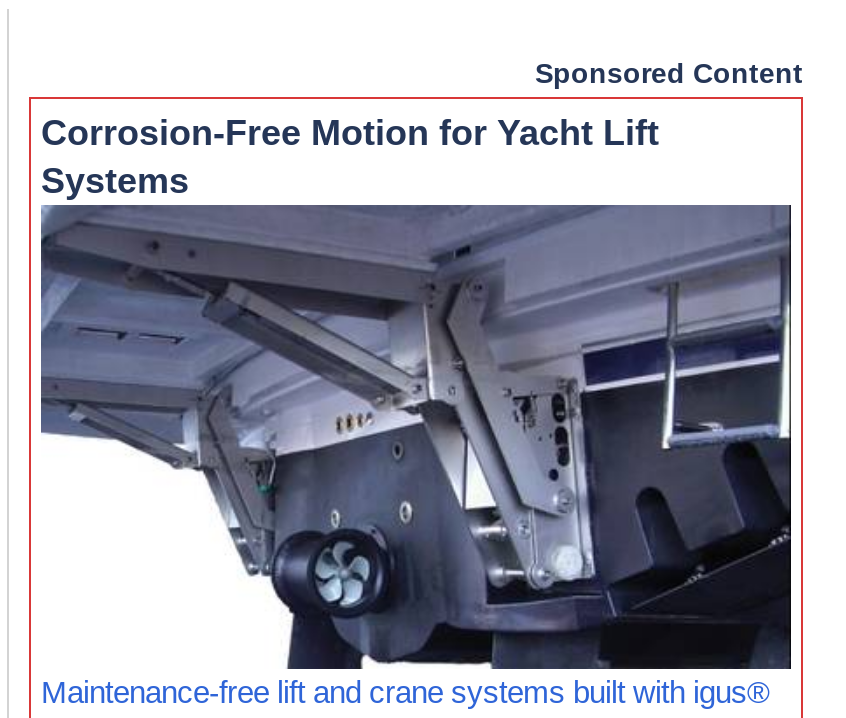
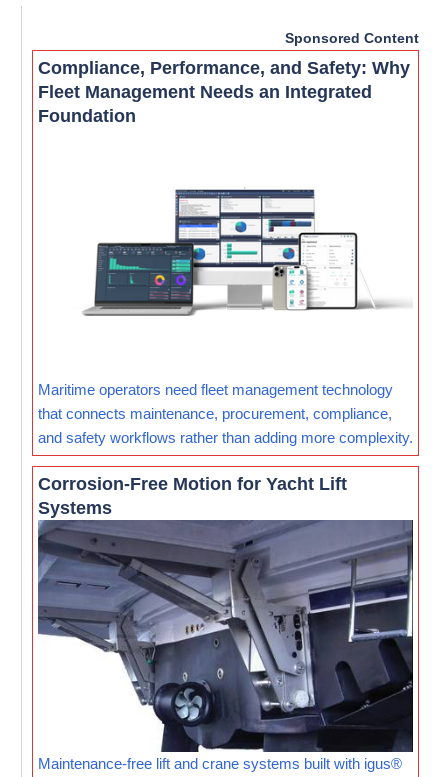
none -> [38,58,410,126] Compliance, Performance, and Safety: Why | Fleet Management Needs an Integrated | Foundation
none -> [38,381,413,446] Maritime operators need fleet management technology | that connects maintenance, procurement, compliance, | and safety workflows rather than adding more complexity.
none -> [82,188,405,317] [image]

